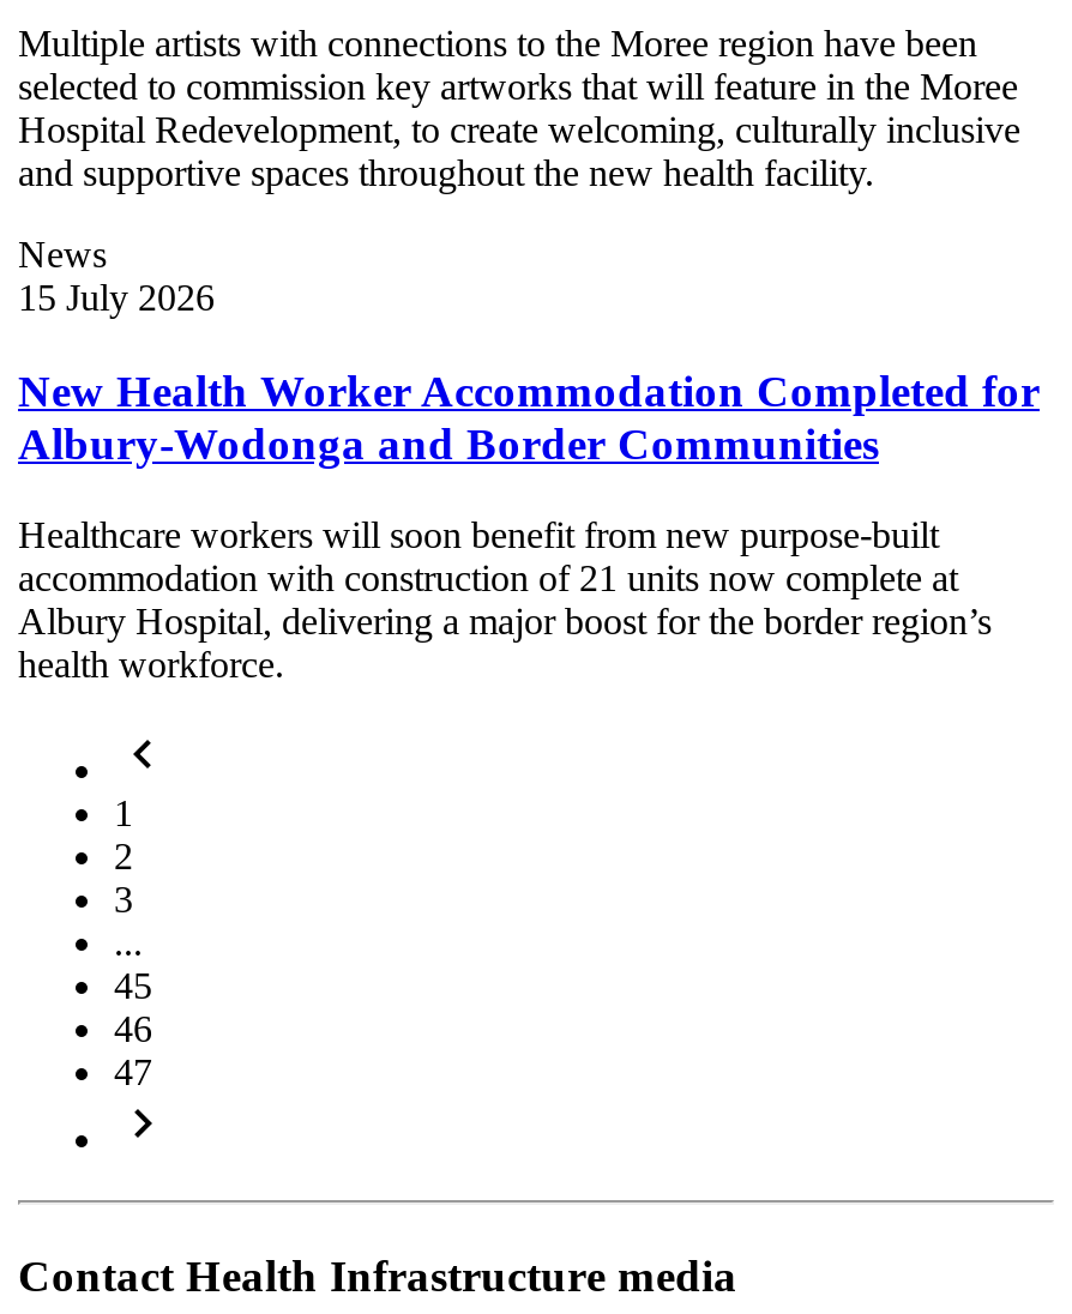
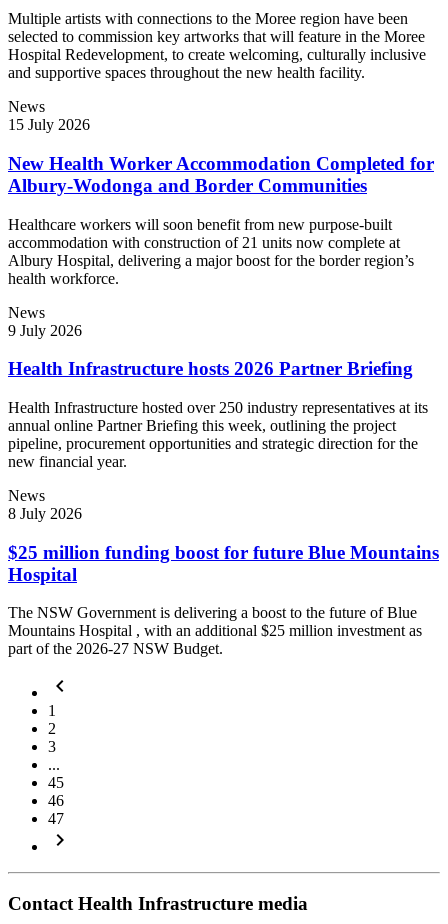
none -> [8,304,439,657] News | 9 July 2026 | Health Infrastructure hosts 2026 Partner Briefing | Health Infrastructure hosted over 250 industry representatives at its | annual online Partner Briefing this week, outlining the project | pipeline, procurement opportunities and strategic direction for the | new financial year. | News | 8 July 2026 | $25 million funding boost for future Blue Mountains | Hospital | The NSW Government is delivering a boost to the future of Blue | Mountains Hospital , with an additional $25 million investment as | part of the 2026-27 NSW Budget.

